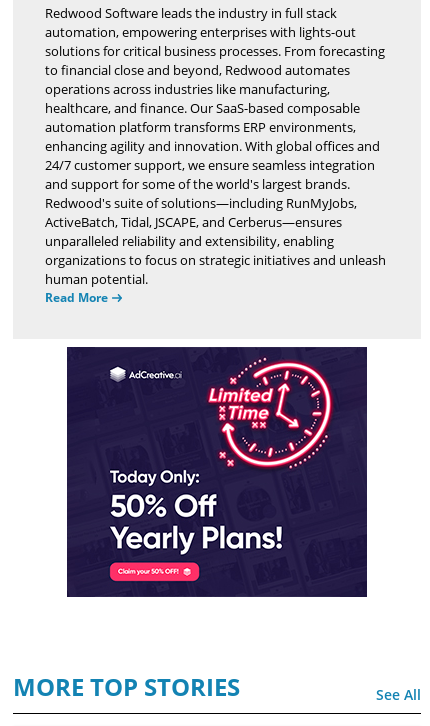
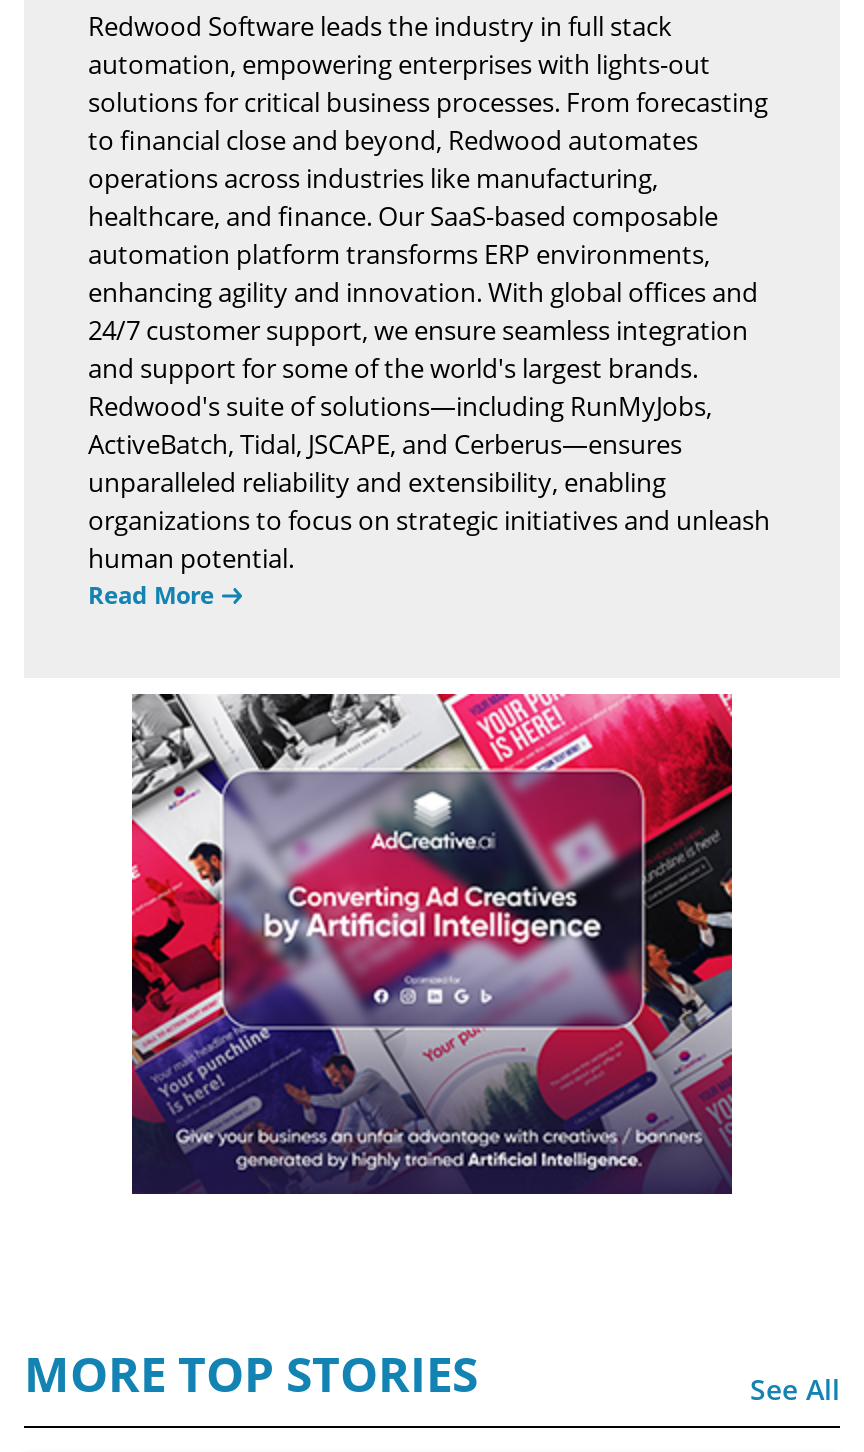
[66,346,368,587] [image] -> [130,692,734,1176] [image]

